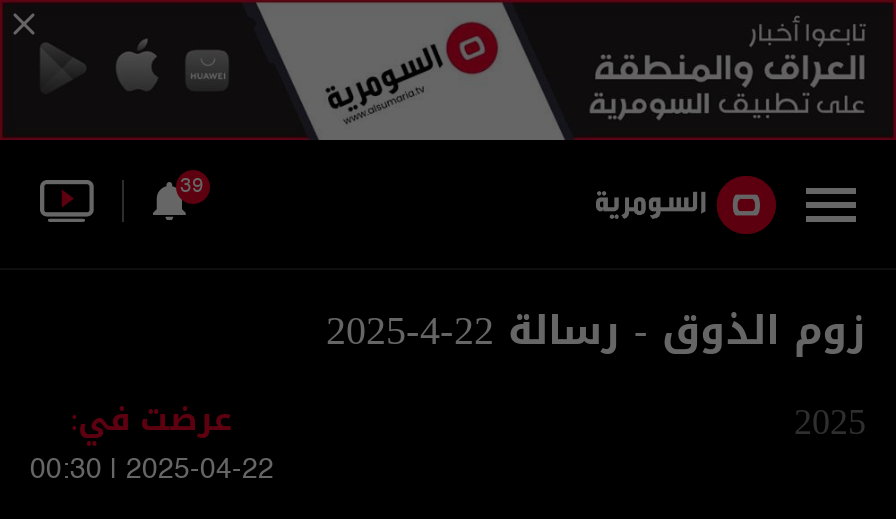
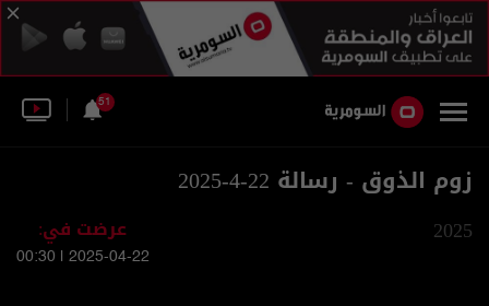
[180,176,204,196] 39 -> [98,96,112,107] 51

